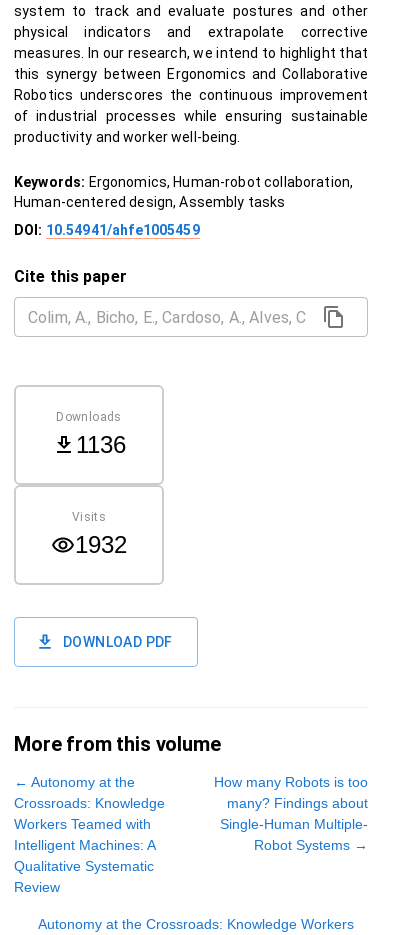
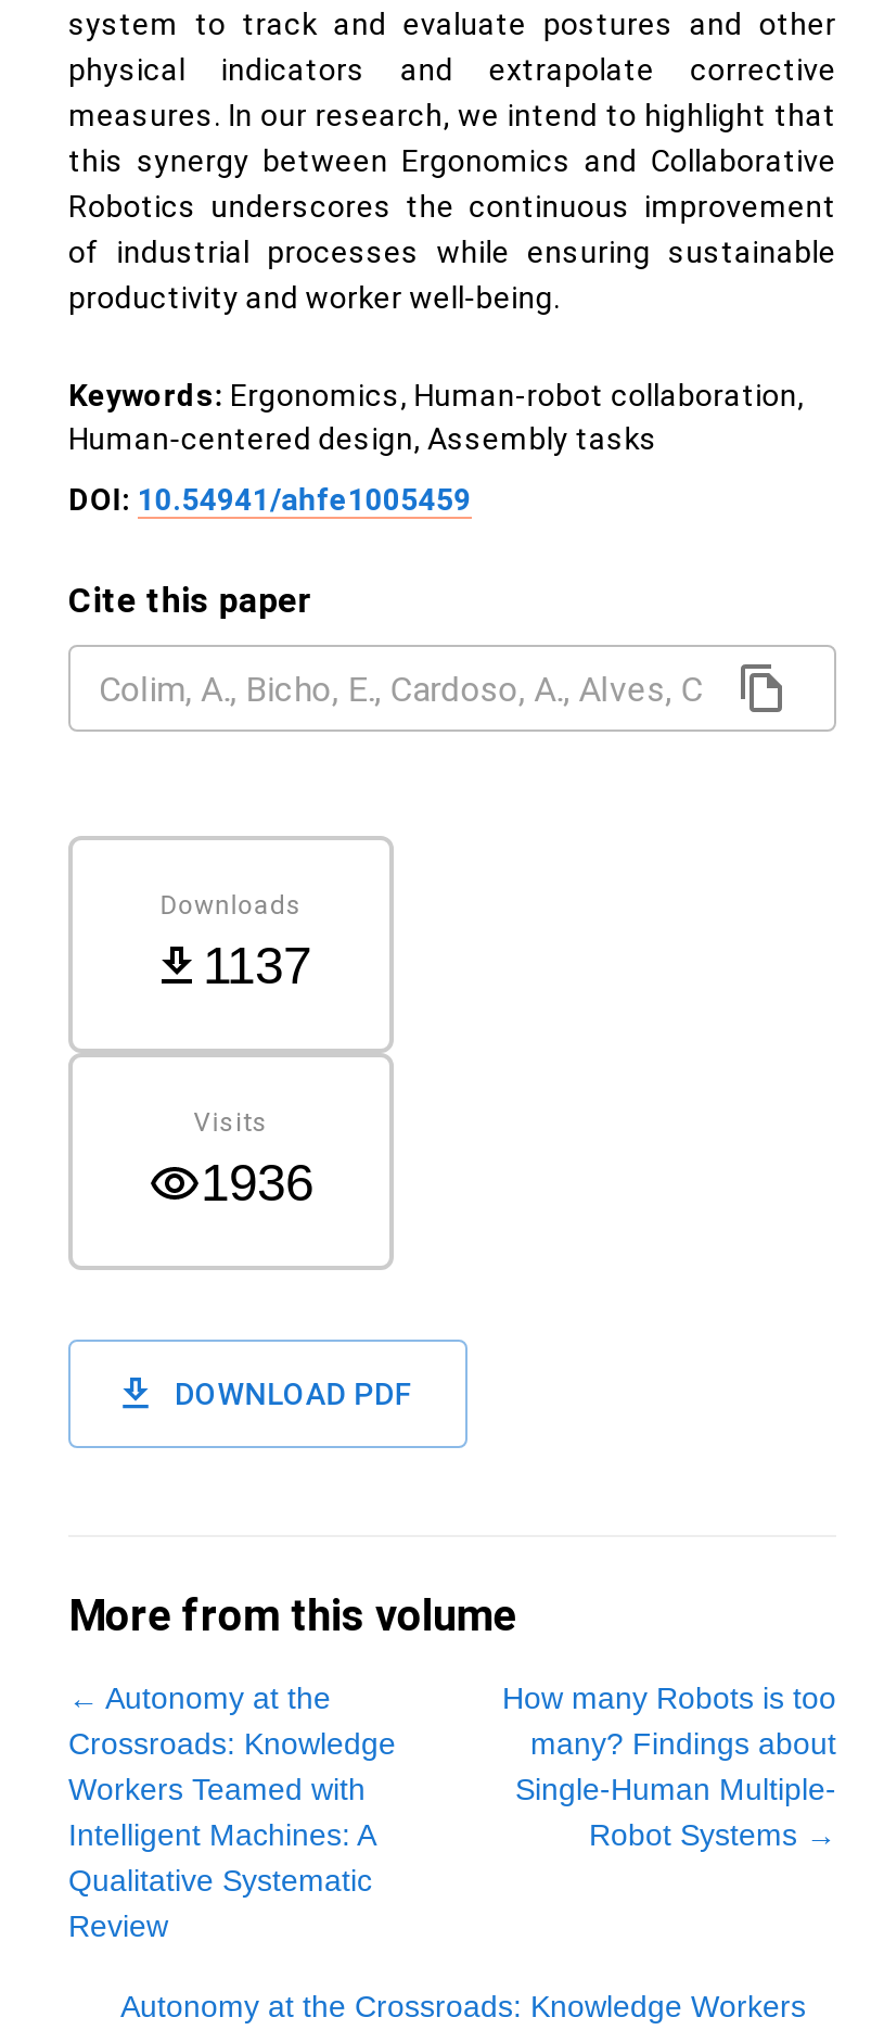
[76,430,126,457] 1136 -> [203,935,311,993] 1137
[75,530,127,557] 1932 -> [201,1152,313,1210] 1936

